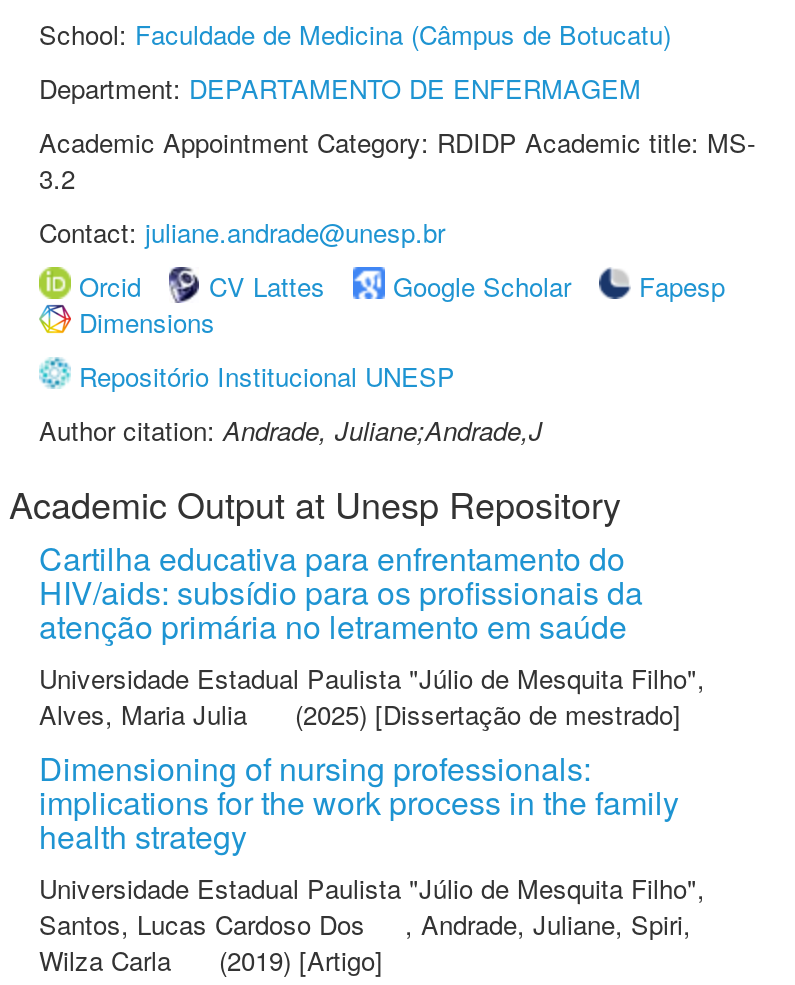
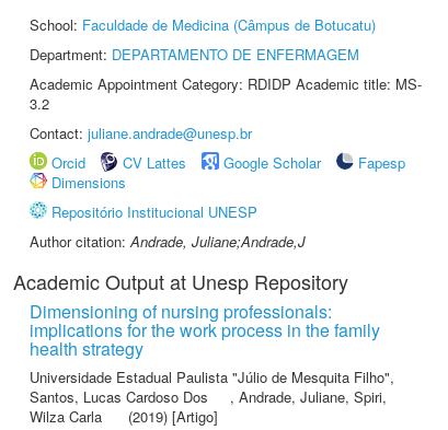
[39,535,705,733] Cartilha educativa para enfrentamento do | HIV/aids: subsídio para os profissionais da | atenção primária no letramento em saúde | Universidade Estadual Paulista "Júlio de Mesquita Filho", | Alves, Maria Julia | (2025) [Dissertação de mestrado] -> none

